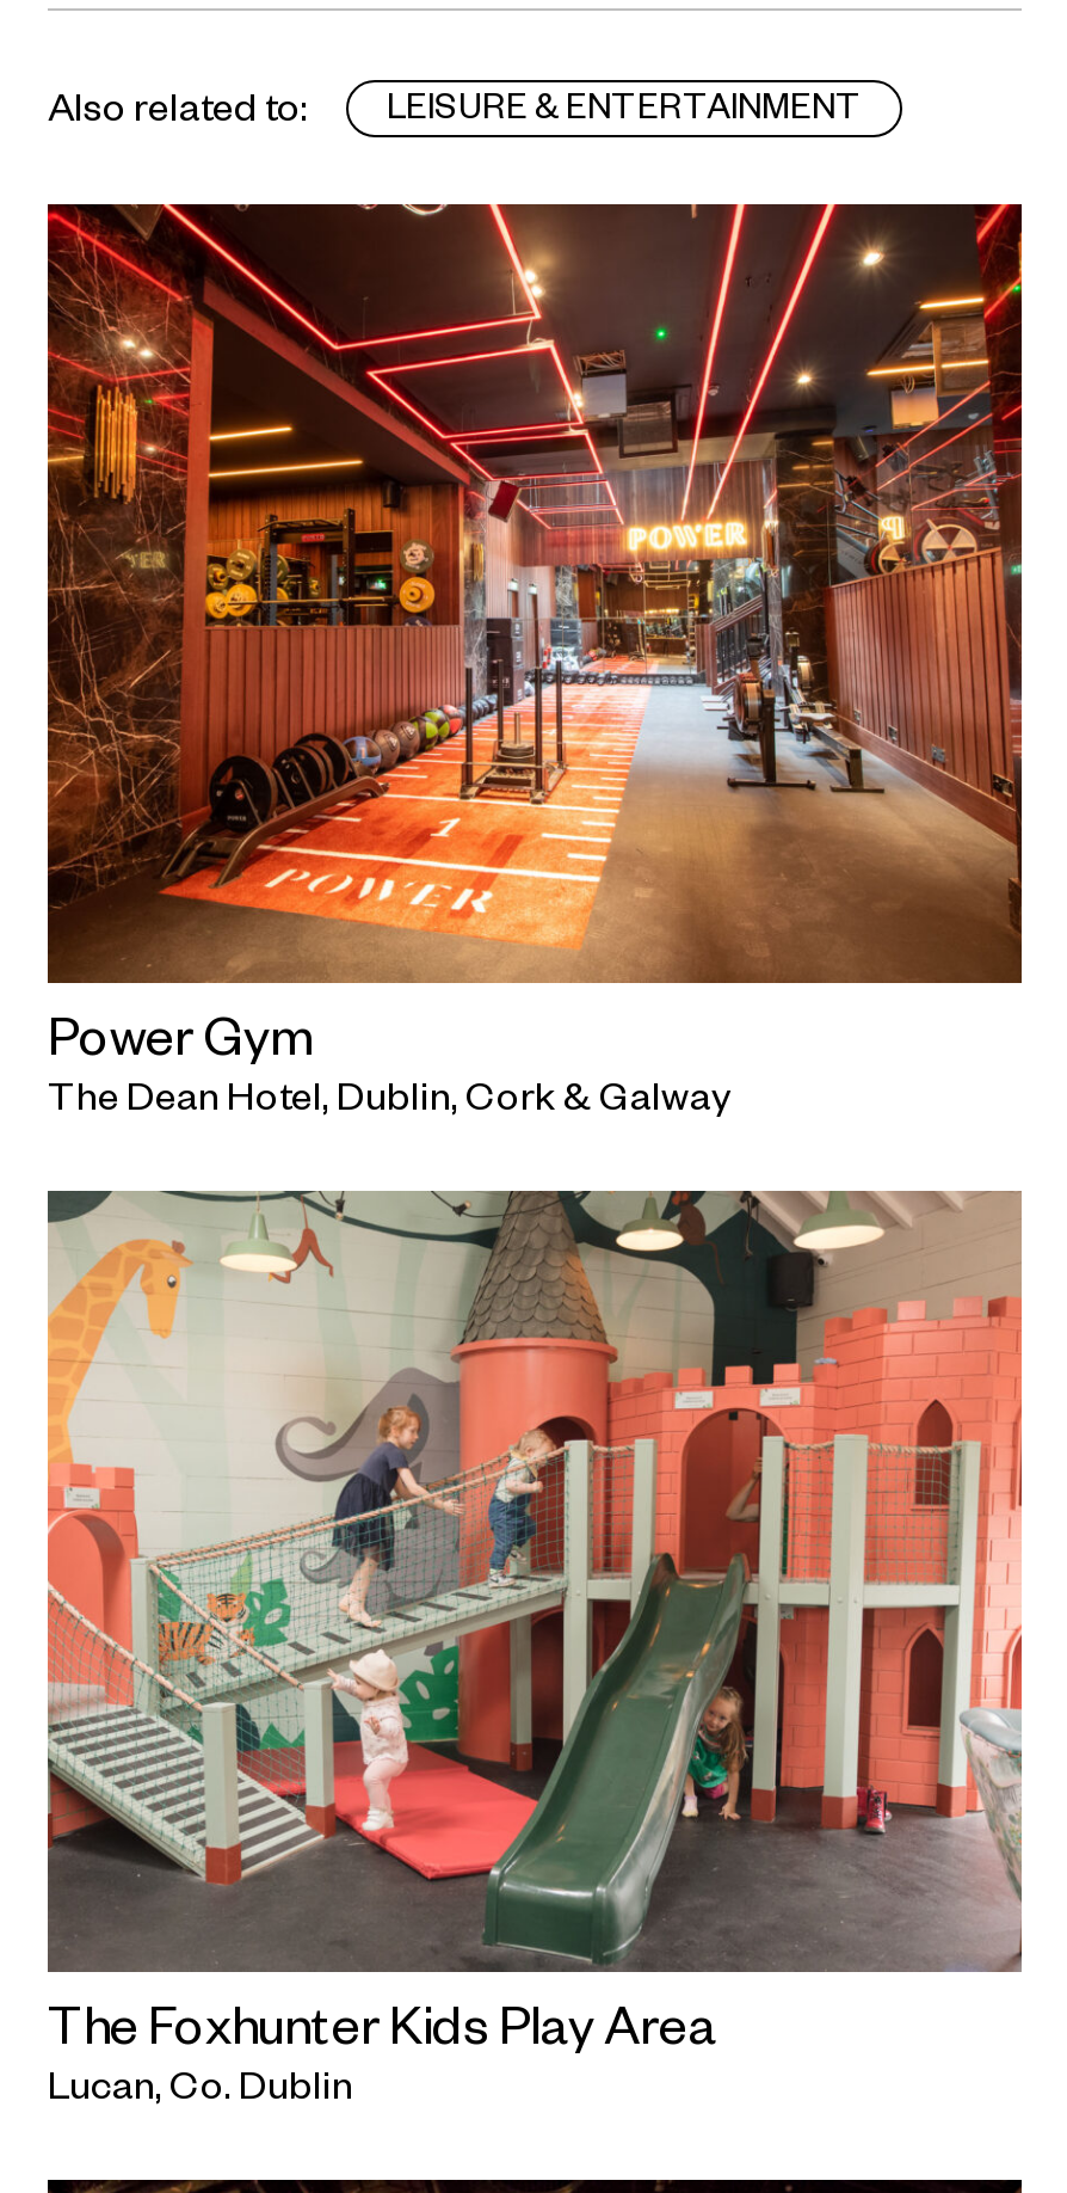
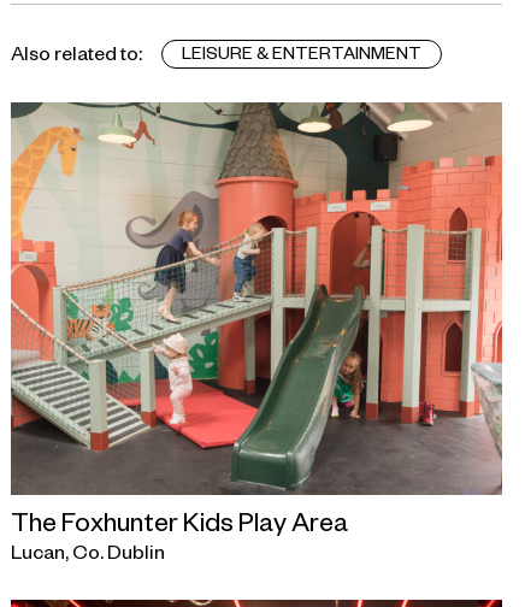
[45,202,1024,1117] [image] | Power Gym | The Dean Hotel, Dublin, Cork & Galway -> none

